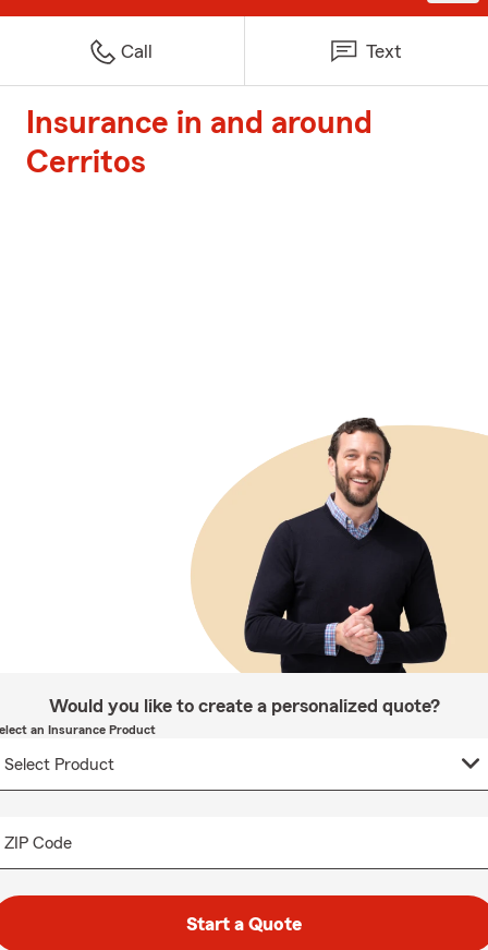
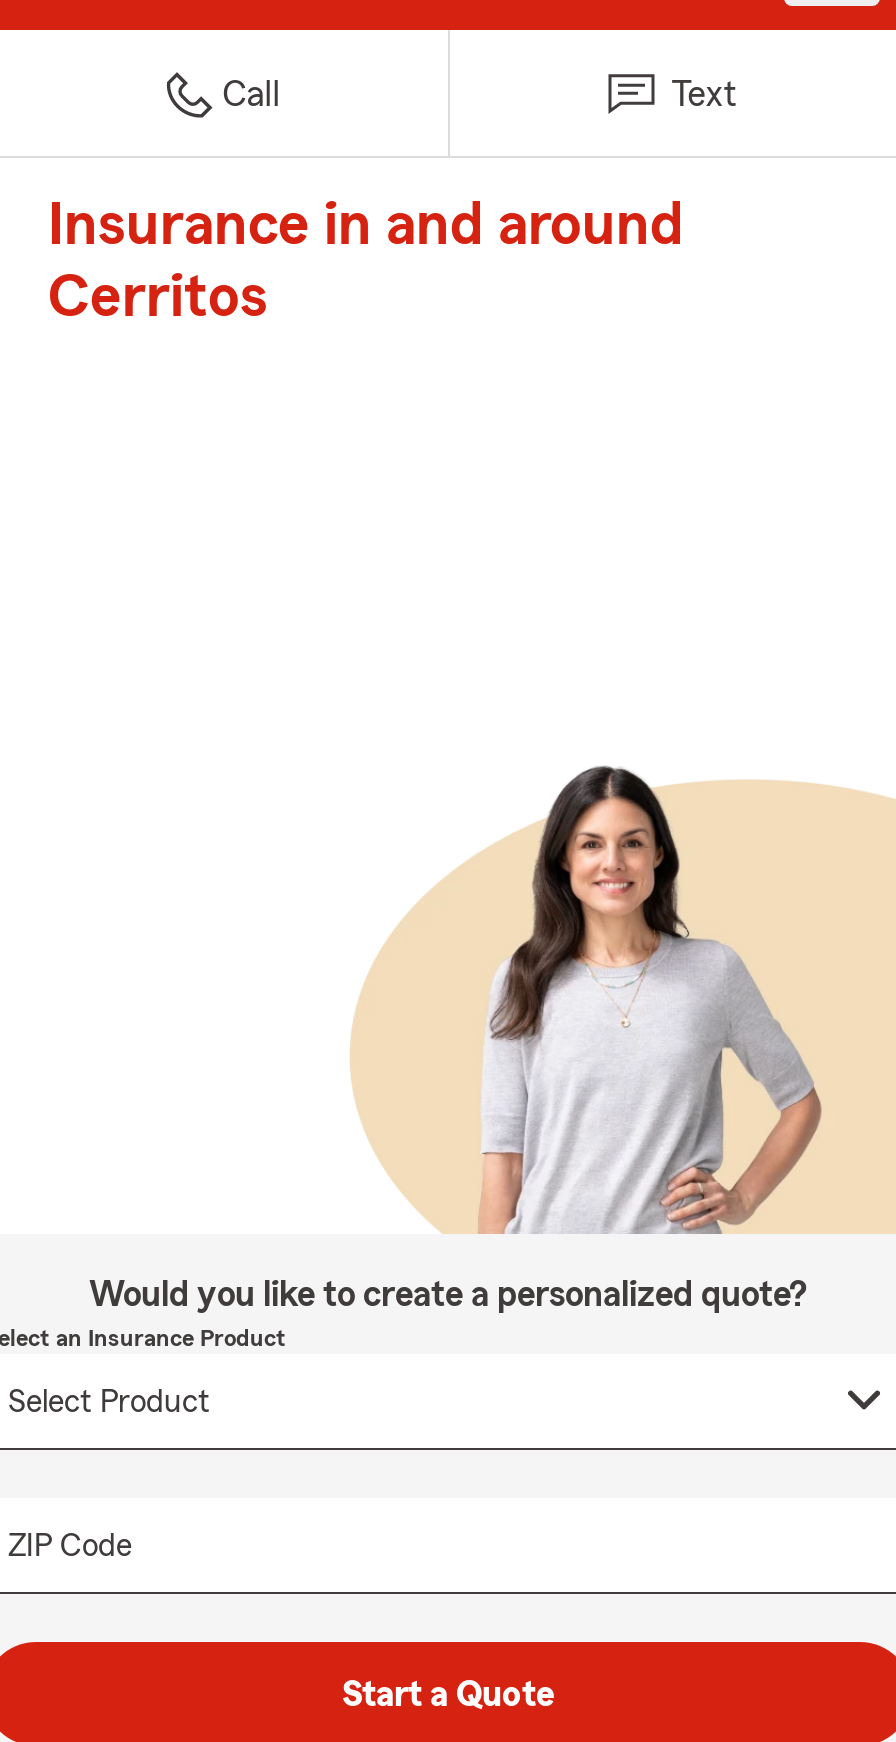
[243,417,448,674] [image] -> [448,764,822,1234] [image]

